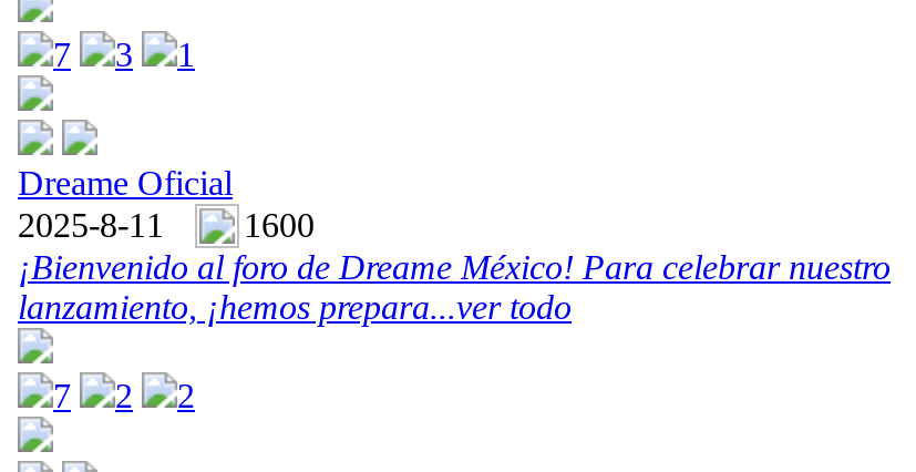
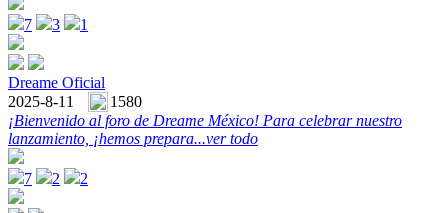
[18,206,315,244] 2025-8-11 1600 -> [8,93,142,110] 2025-8-11 1580

